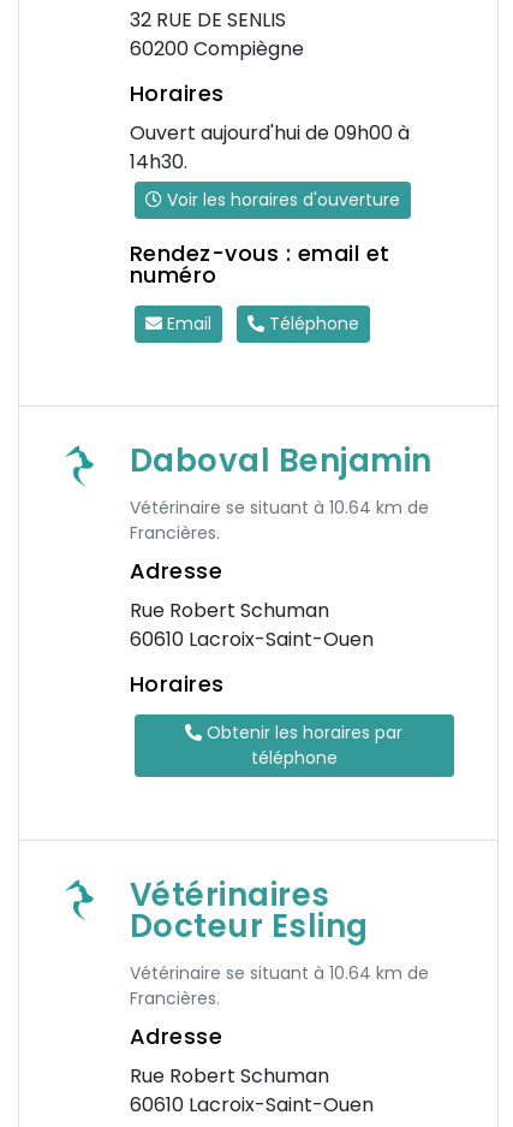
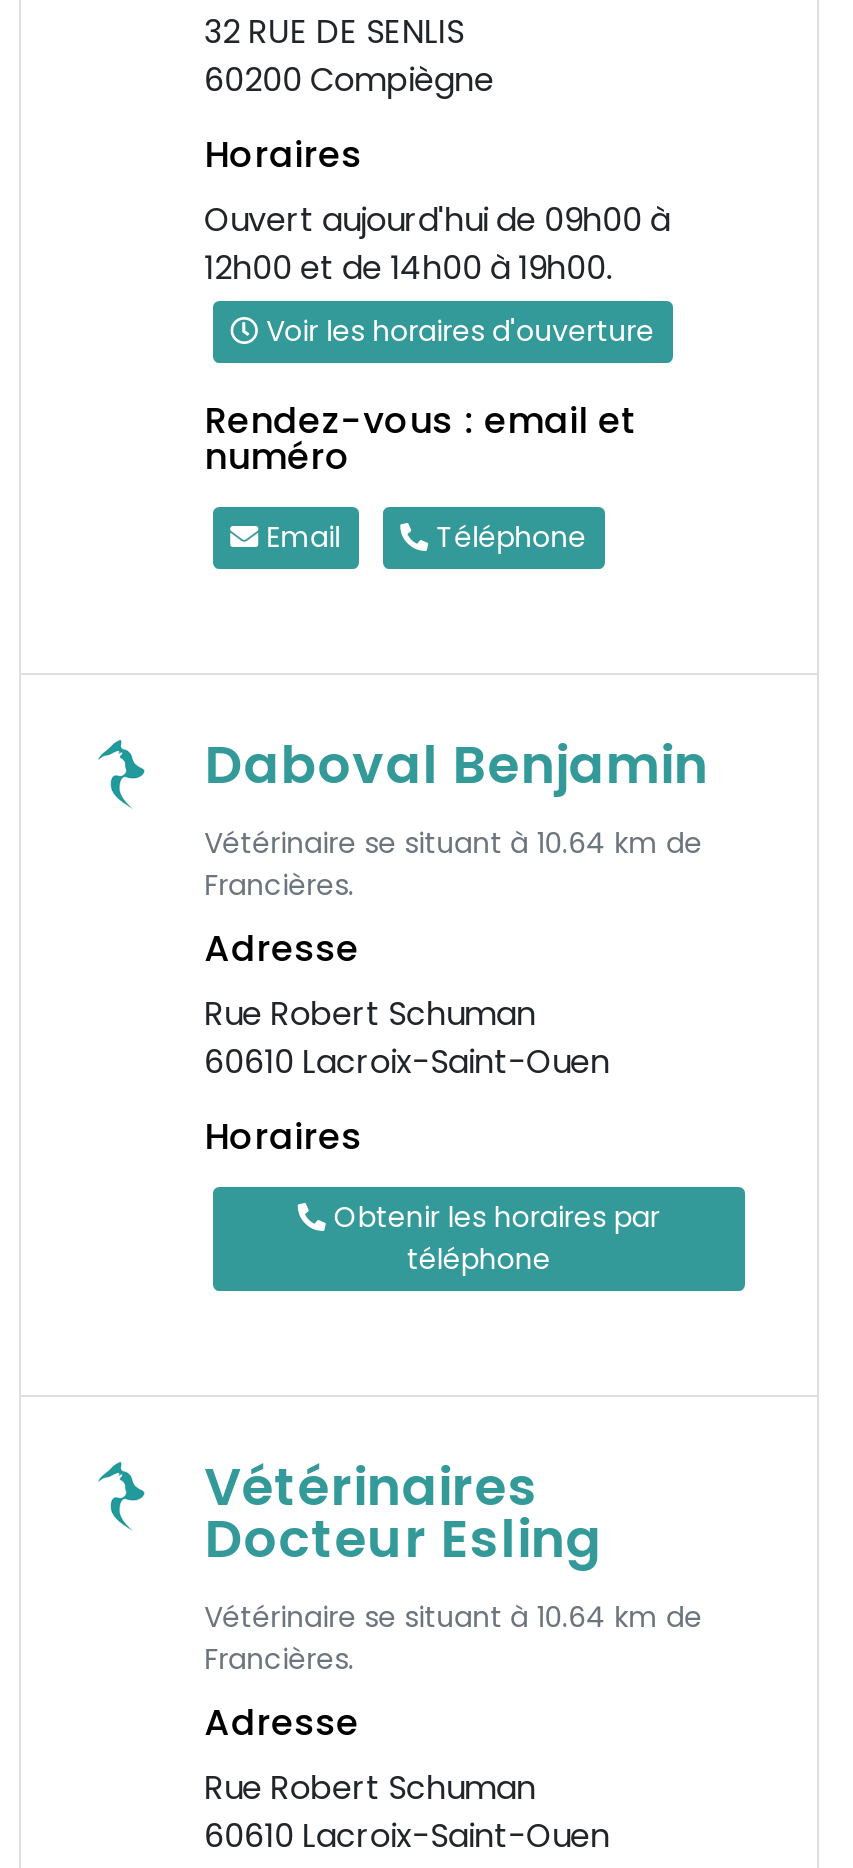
[129,148,187,176] 14h30. -> [204,245,612,291] 12h00 et de 14h00 à 19h00.

